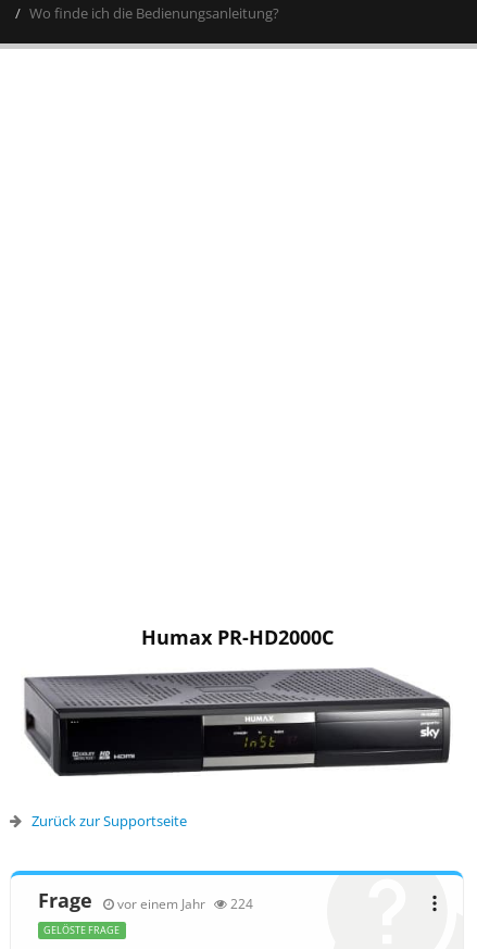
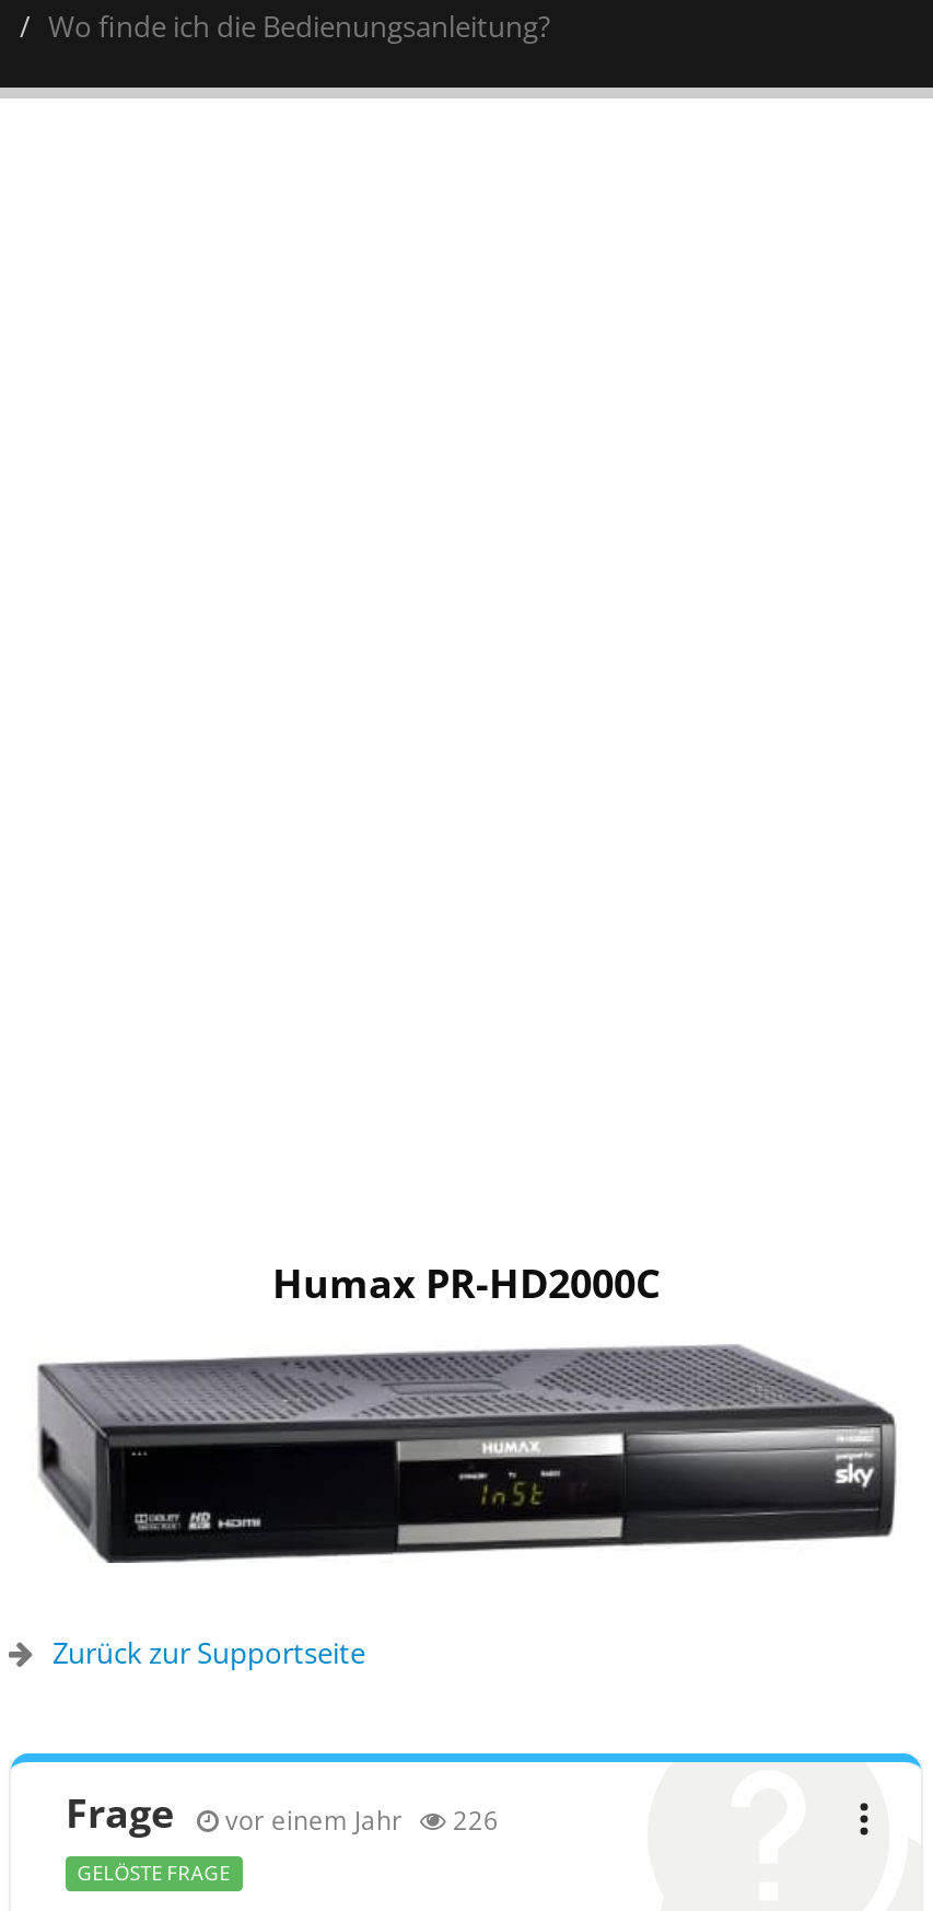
[38,887,253,913] Frage vor einem Jahr 224 -> [66,1787,499,1839] Frage vor einem Jahr 226

